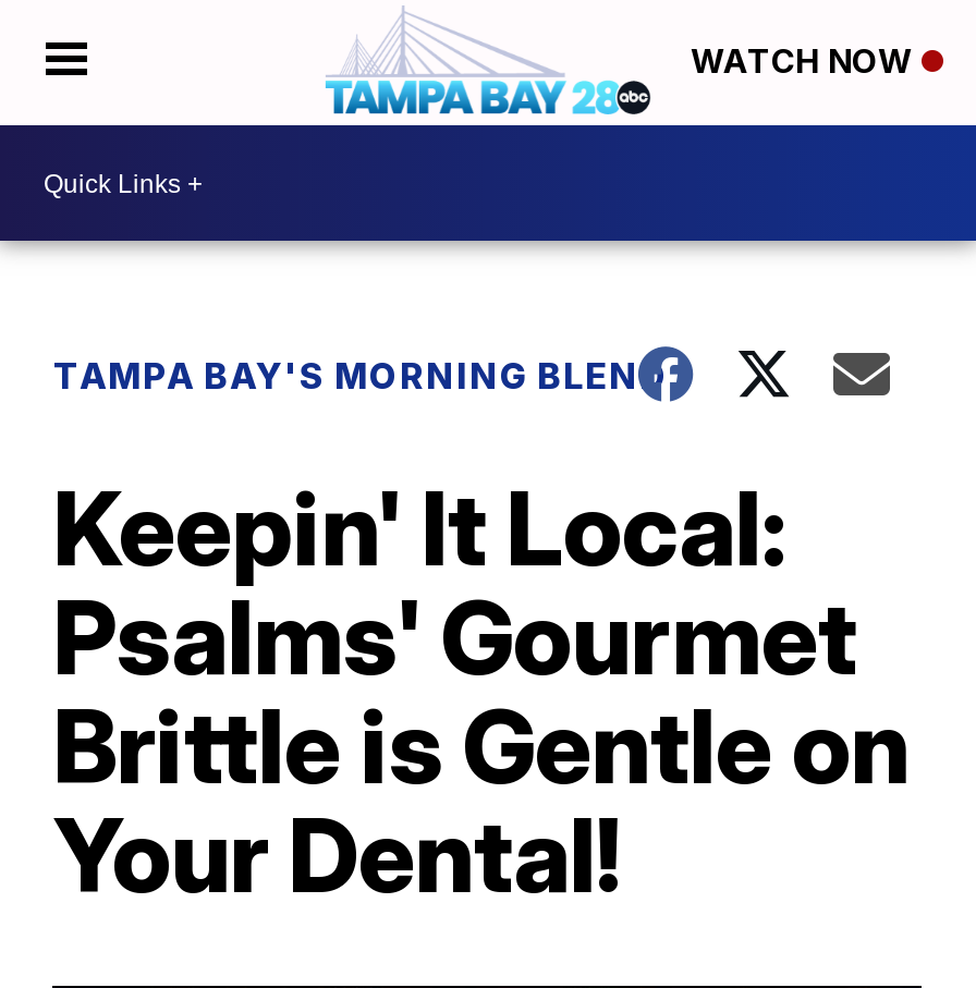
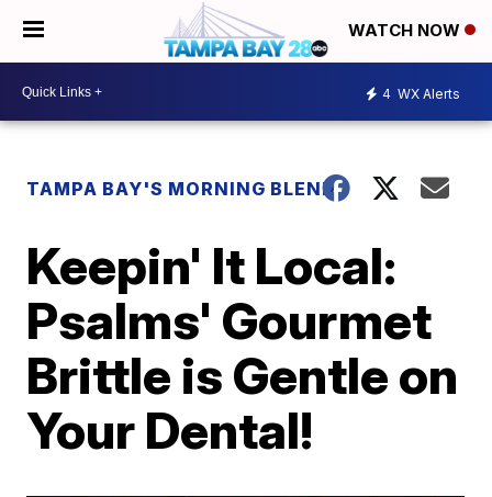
none -> [382,85,460,101] 4 WX Alerts

